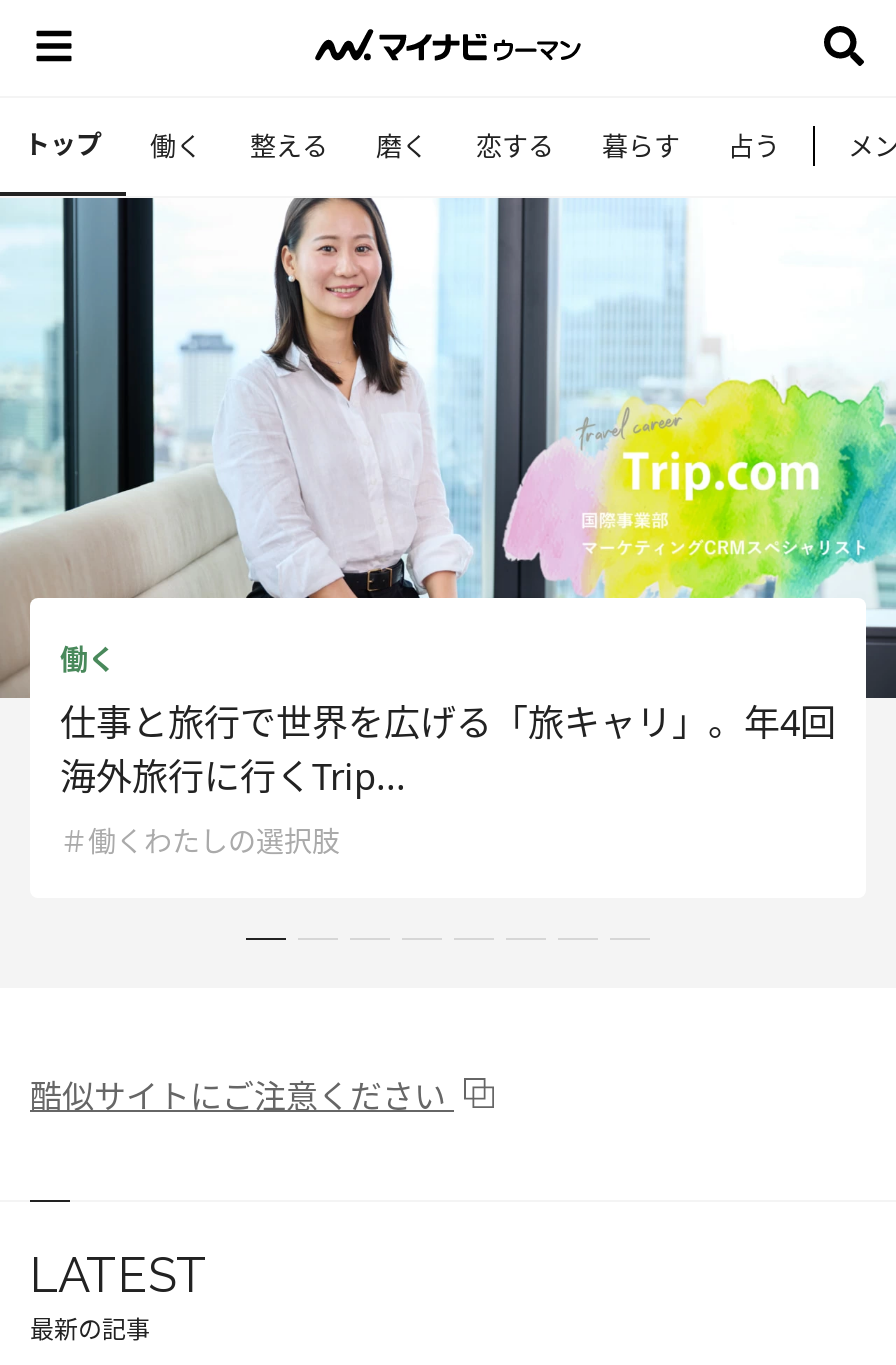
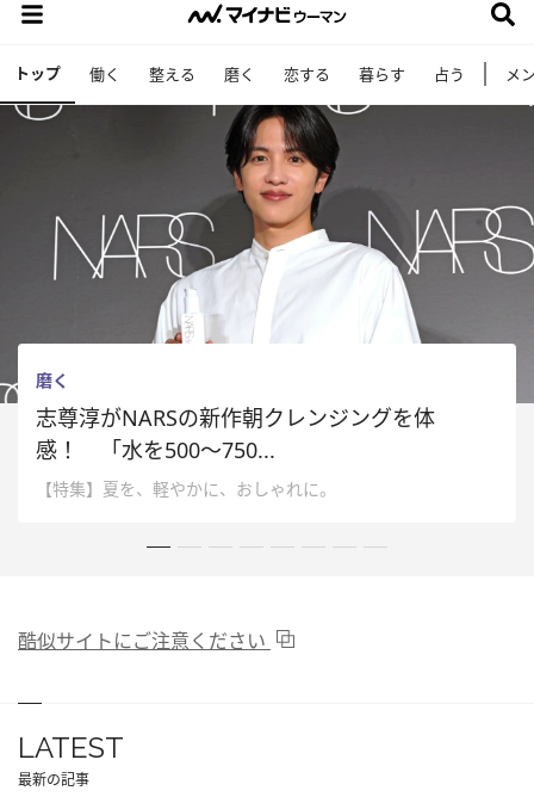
[6,196,890,800] [image] | 働く | 仕事と旅行で世界を広げる「旅キャリ」。年4回 | 海外旅行に行くTrip... -> [4,104,530,464] [image] | 磨く | 志尊淳がNARSの新作朝クレンジングを体 | 感！ 「水を500～750...
[60,822,340,860] ＃働くわたしの選択肢 -> [36,477,336,500] 【特集】夏を、軽やかに、おしゃれに。

